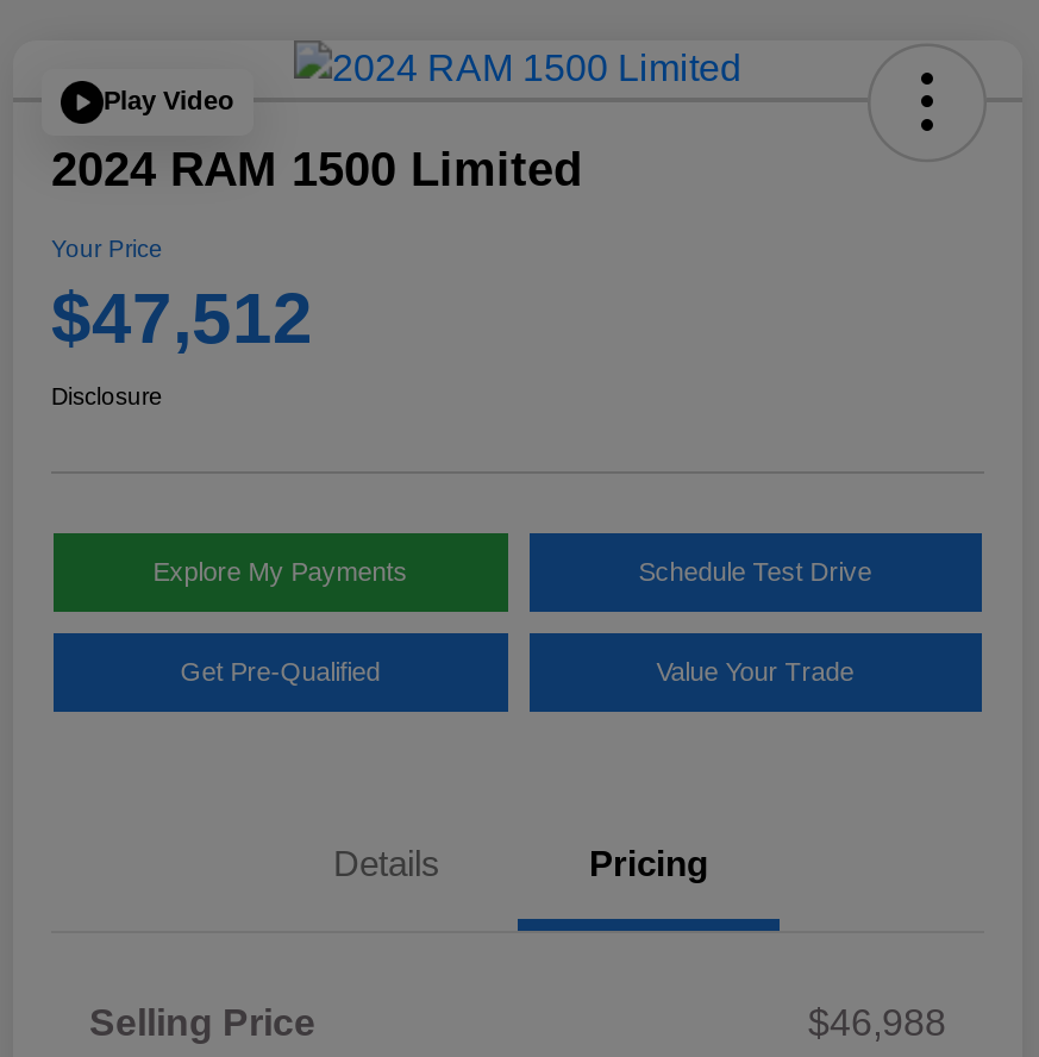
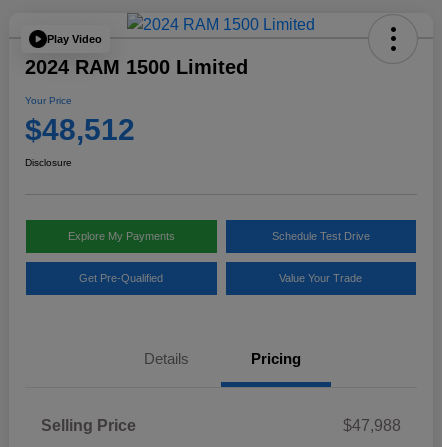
[51,277,313,356] $47,512 -> [25,113,135,146] $48,512
[808,1001,946,1041] $46,988 -> [343,417,401,434] $47,988

